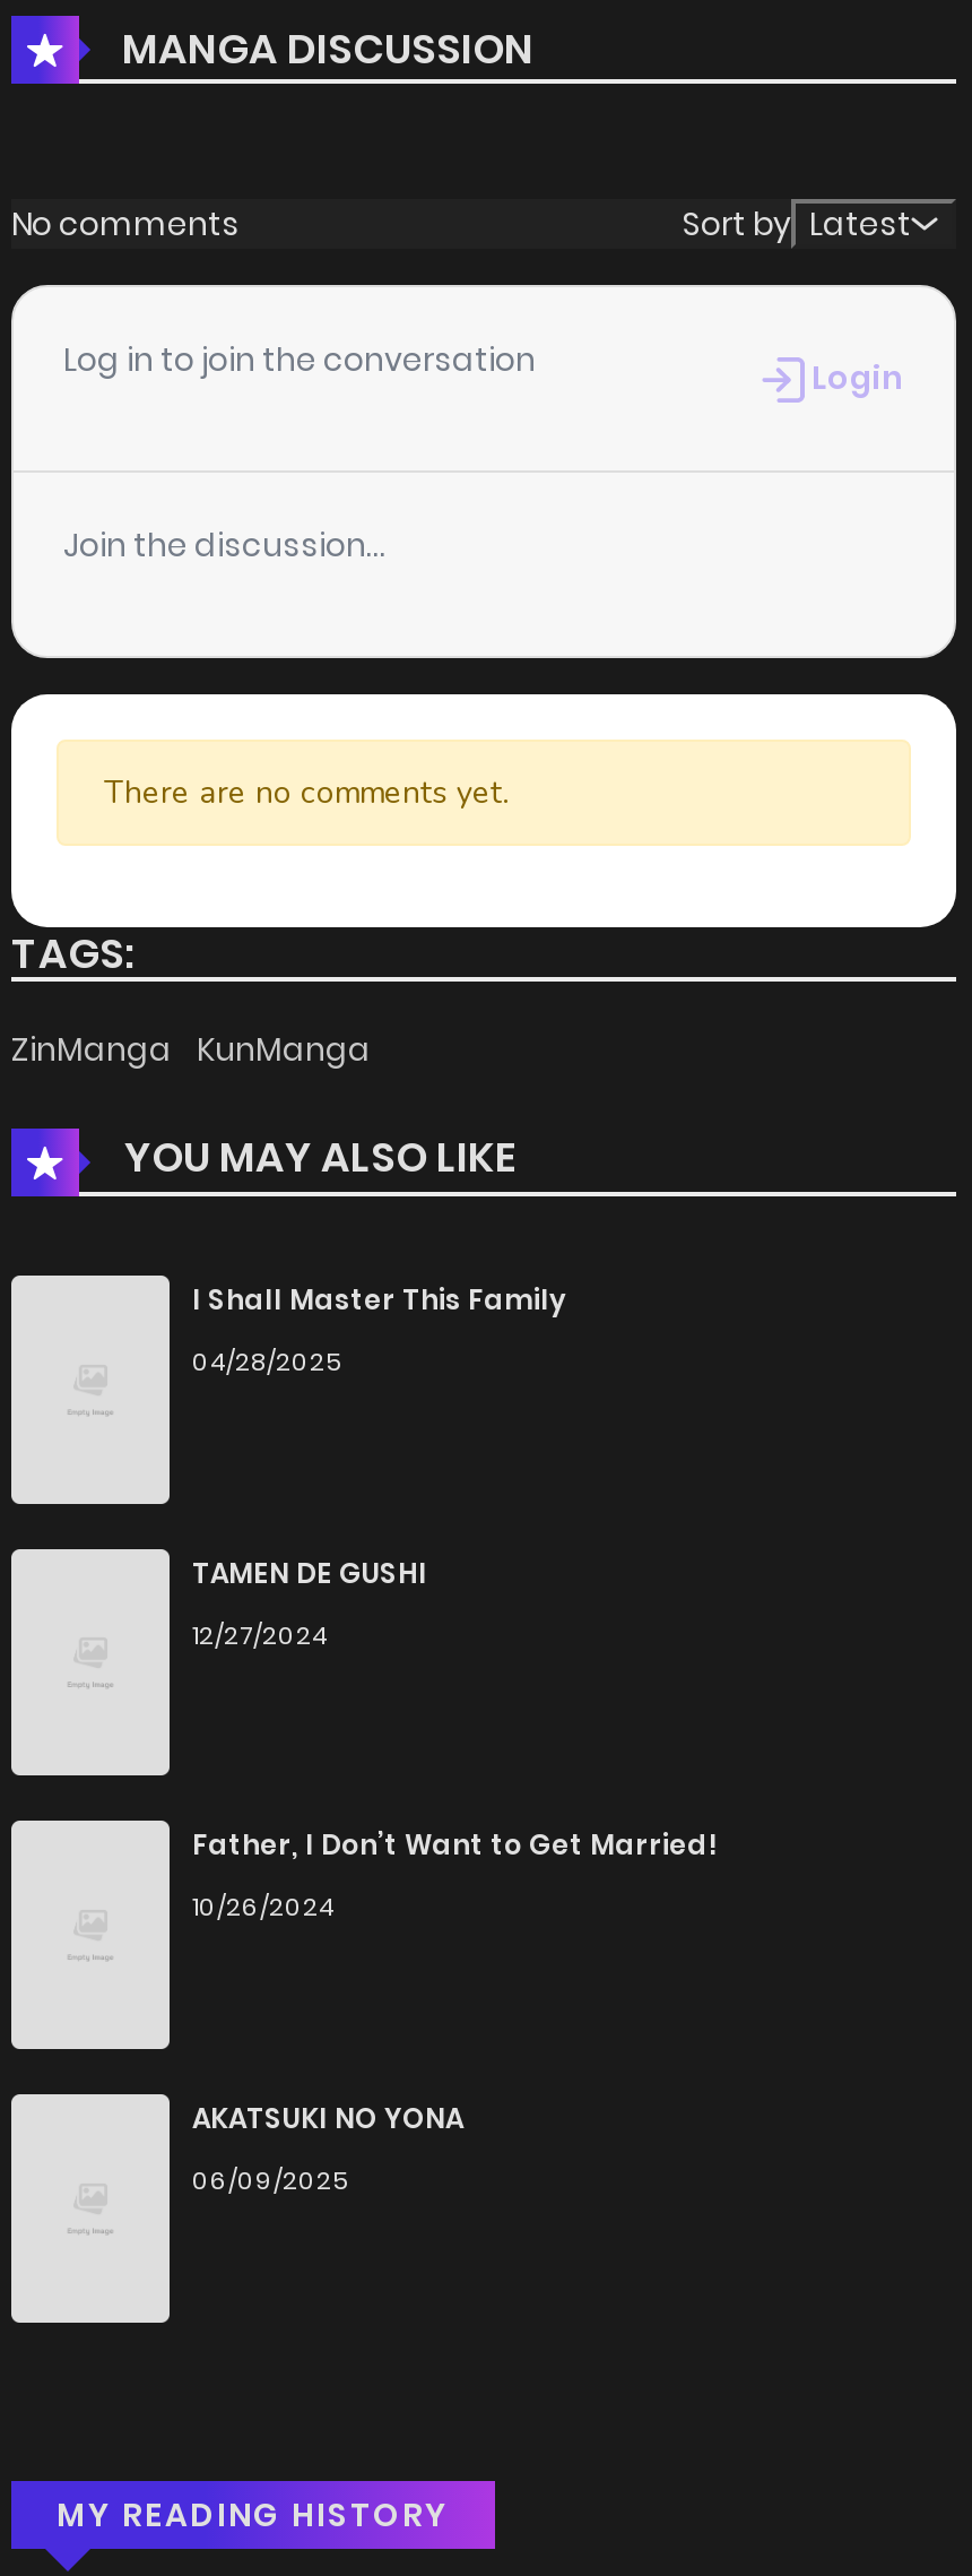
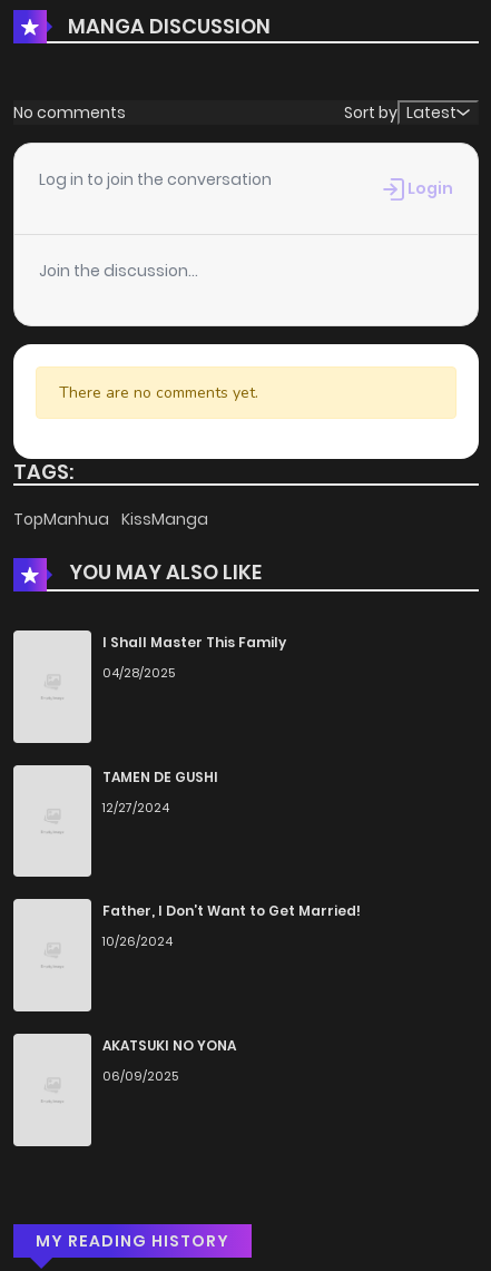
[11,1027,371,1072] ZinManga KunManga -> [13,508,208,530] TopManhua KissManga

